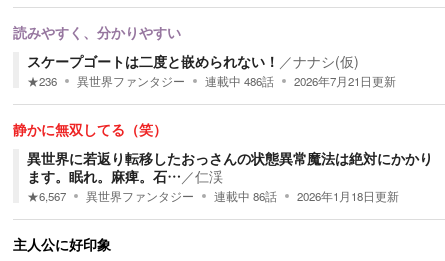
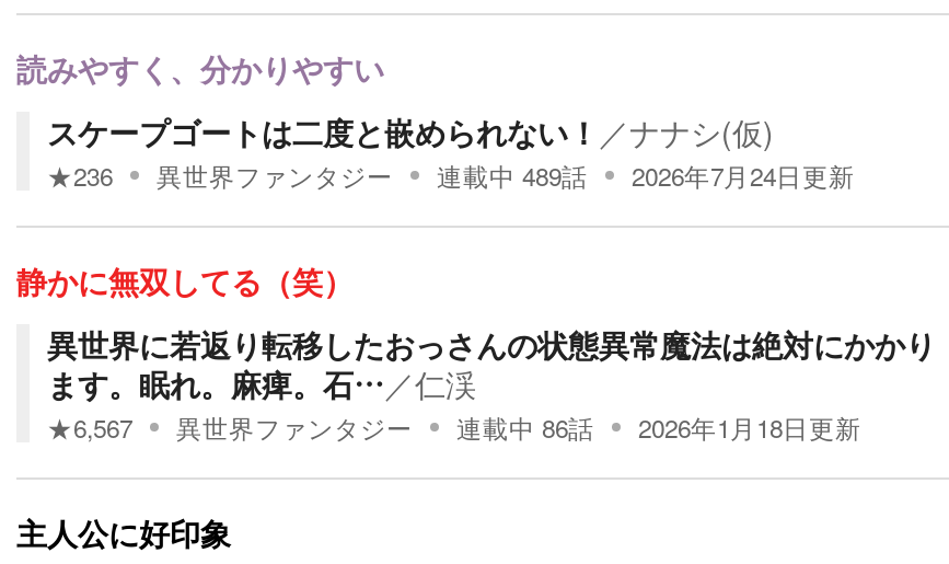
[205,73,274,89] 連載中 486話 -> [437,158,588,193] 連載中 489話
[294,73,396,89] 2026年7月21日更新 -> [632,158,855,193] 2026年7月24日更新

